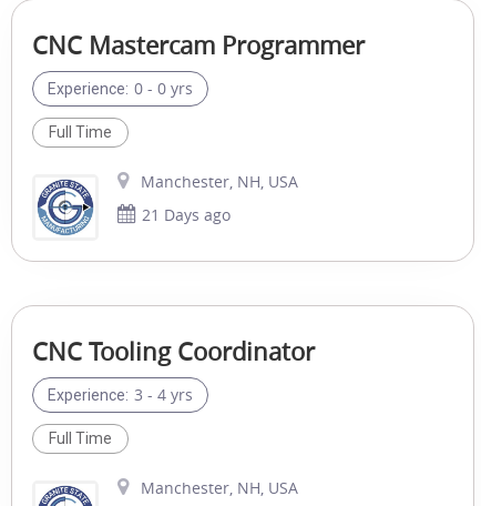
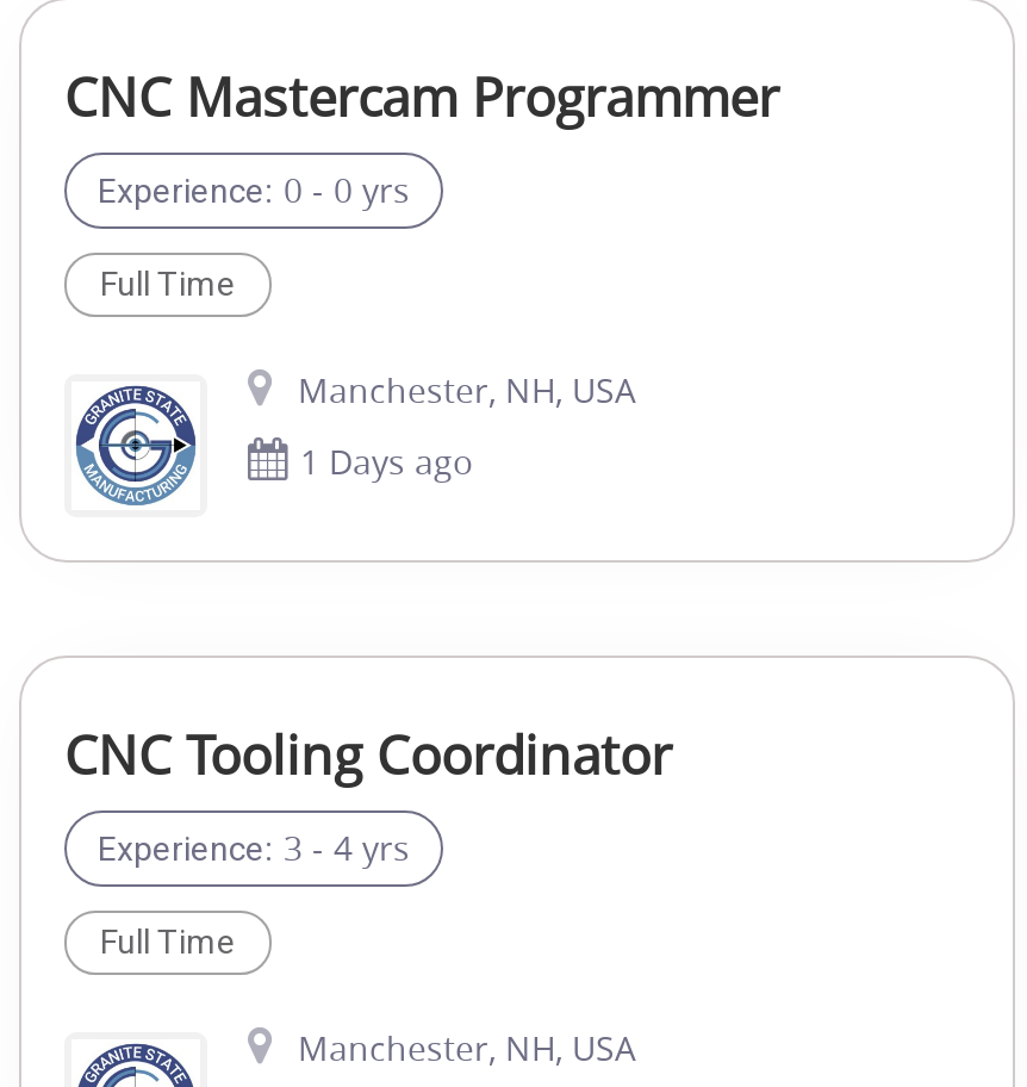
[142,204,231,225] 21 Days ago -> [300,439,472,484] 1 Days ago

